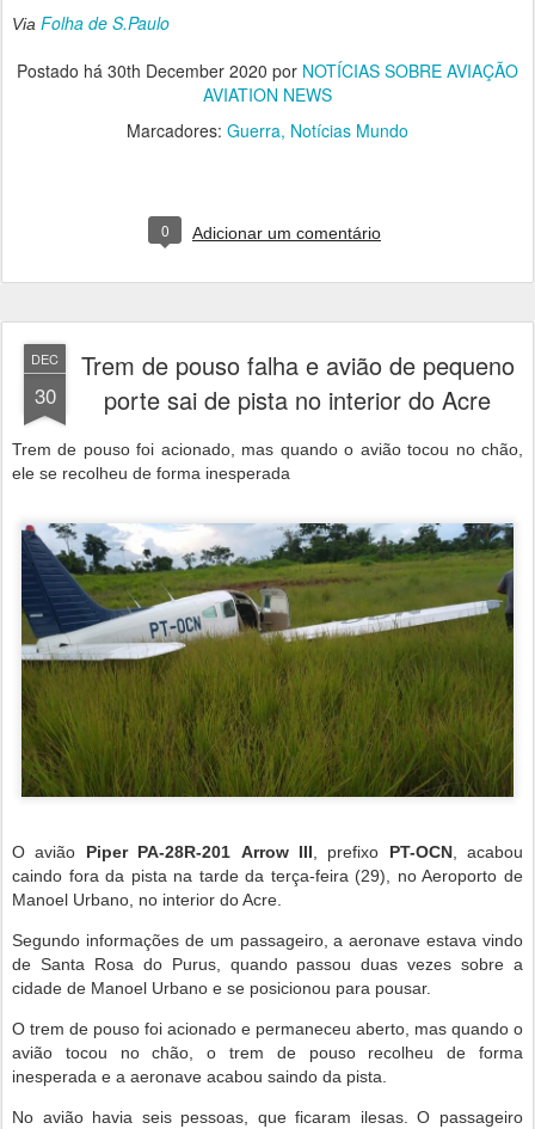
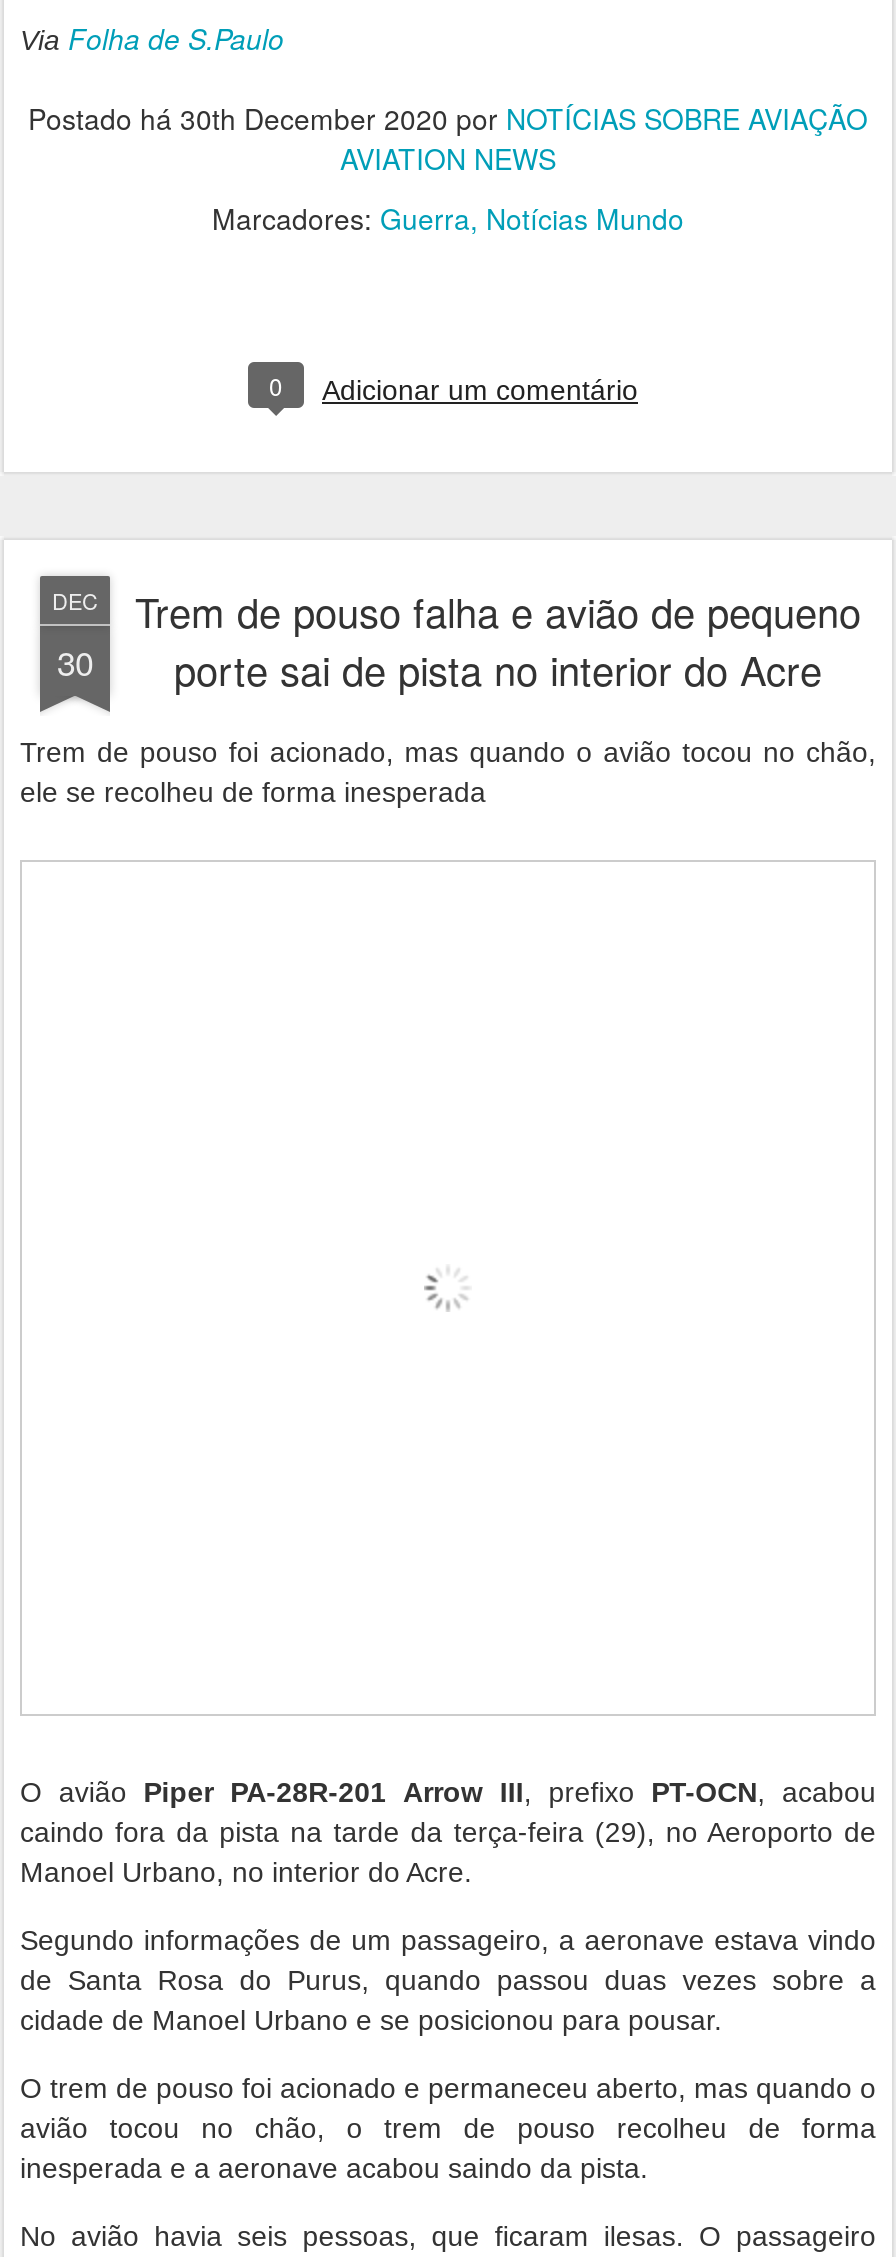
[19,522,515,799] [image] -> none

